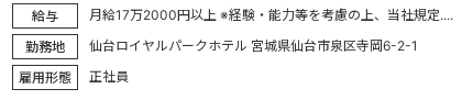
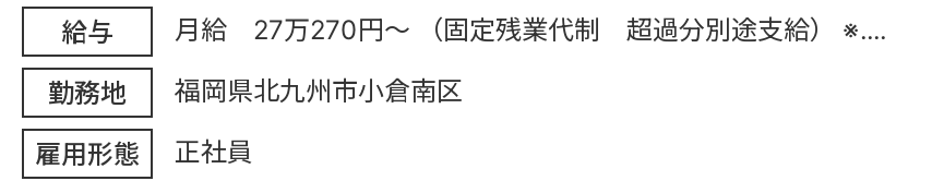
[89,6,453,23] 月給17万2000円以上 ※経験・能力等を考慮の上、当社規定.... -> [175,12,886,45] 月給 27万270円～ （固定残業代制 超過分別途支給） ※....
[89,37,418,54] 仙台ロイヤルパークホテル 宮城県仙台市泉区寺岡6-2-1 -> [175,73,463,106] 福岡県北九州市小倉南区

